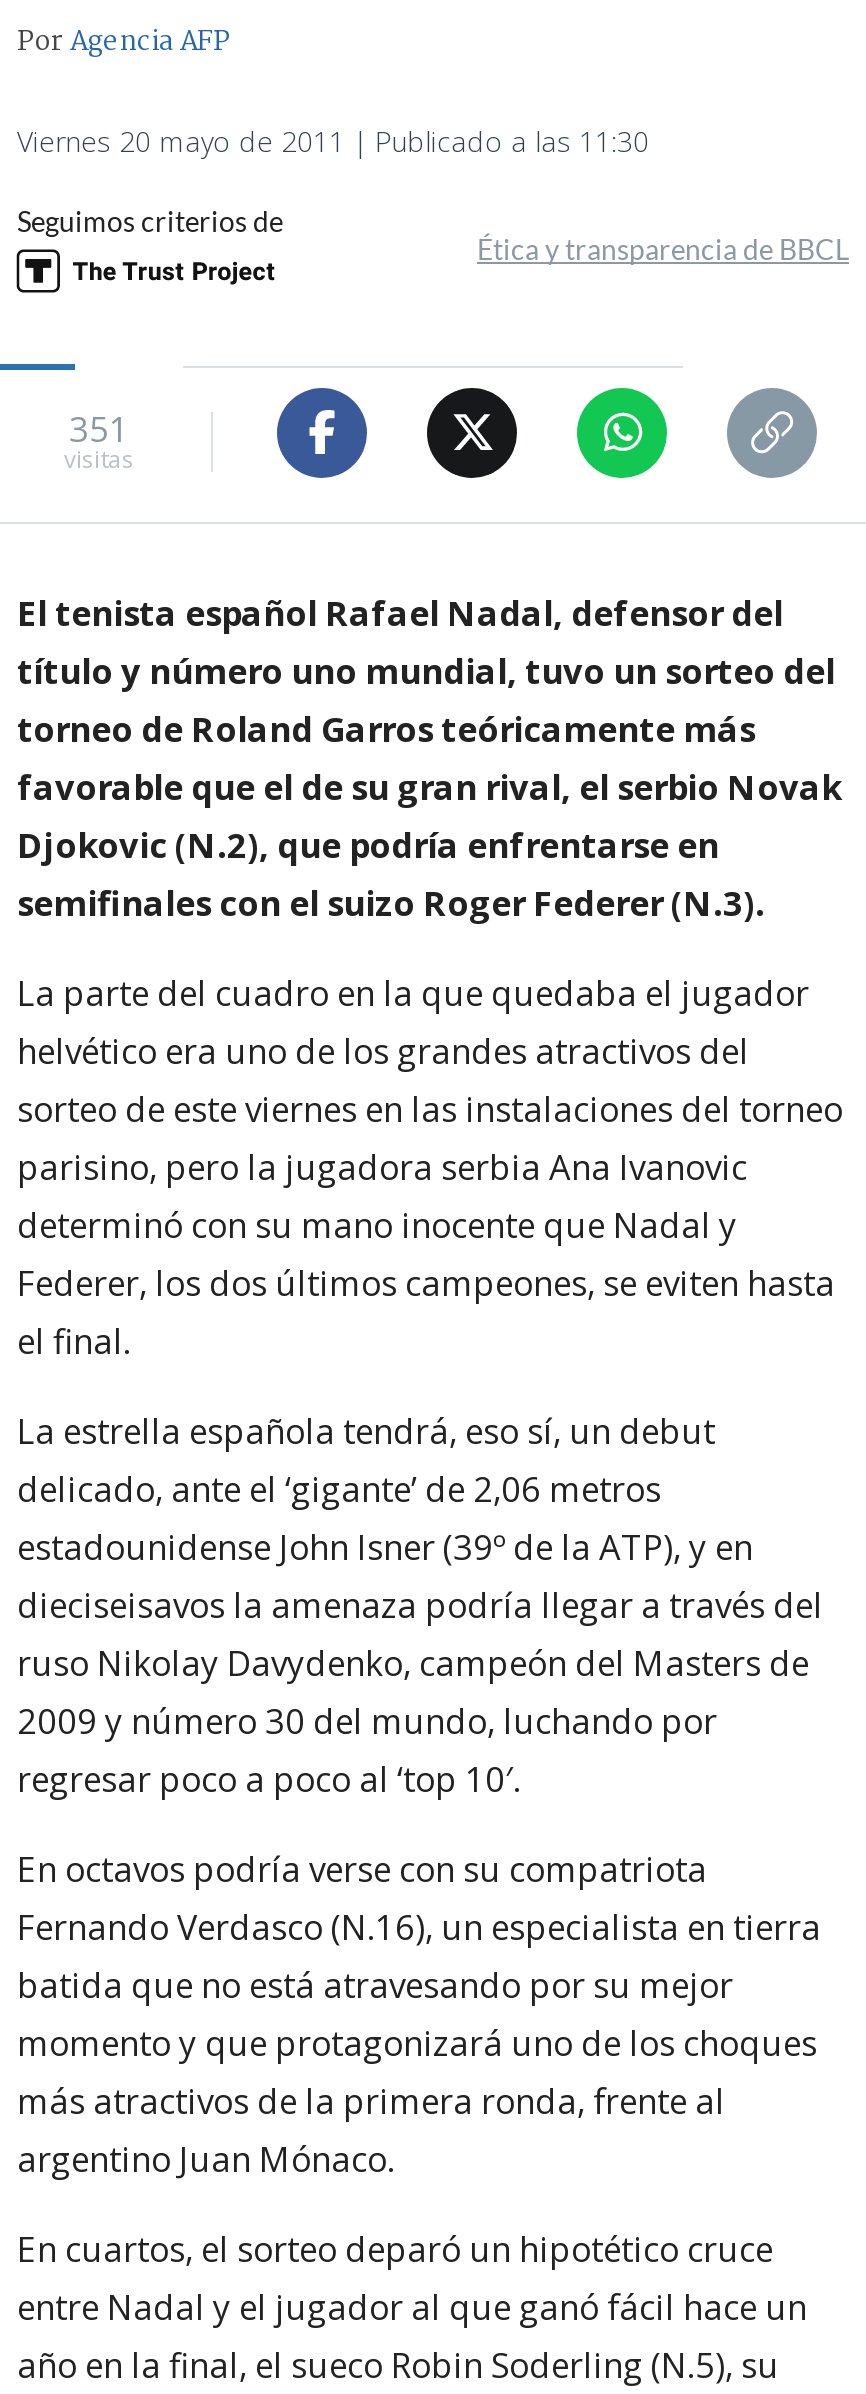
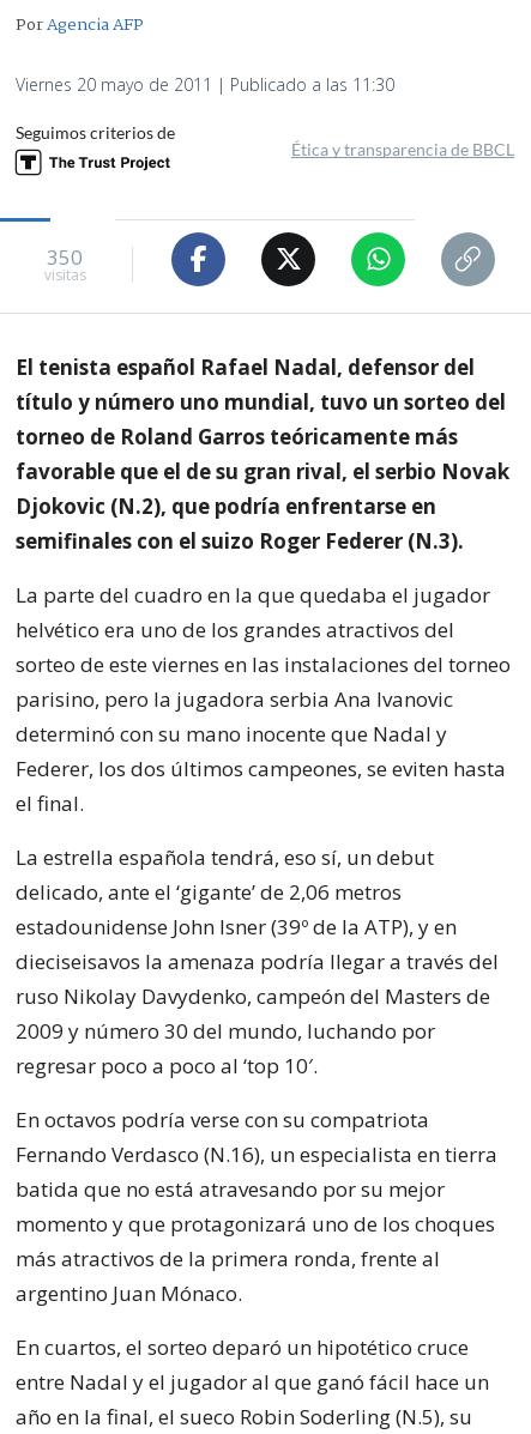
[69,407,129,453] 351 -> [47,244,83,271] 350

